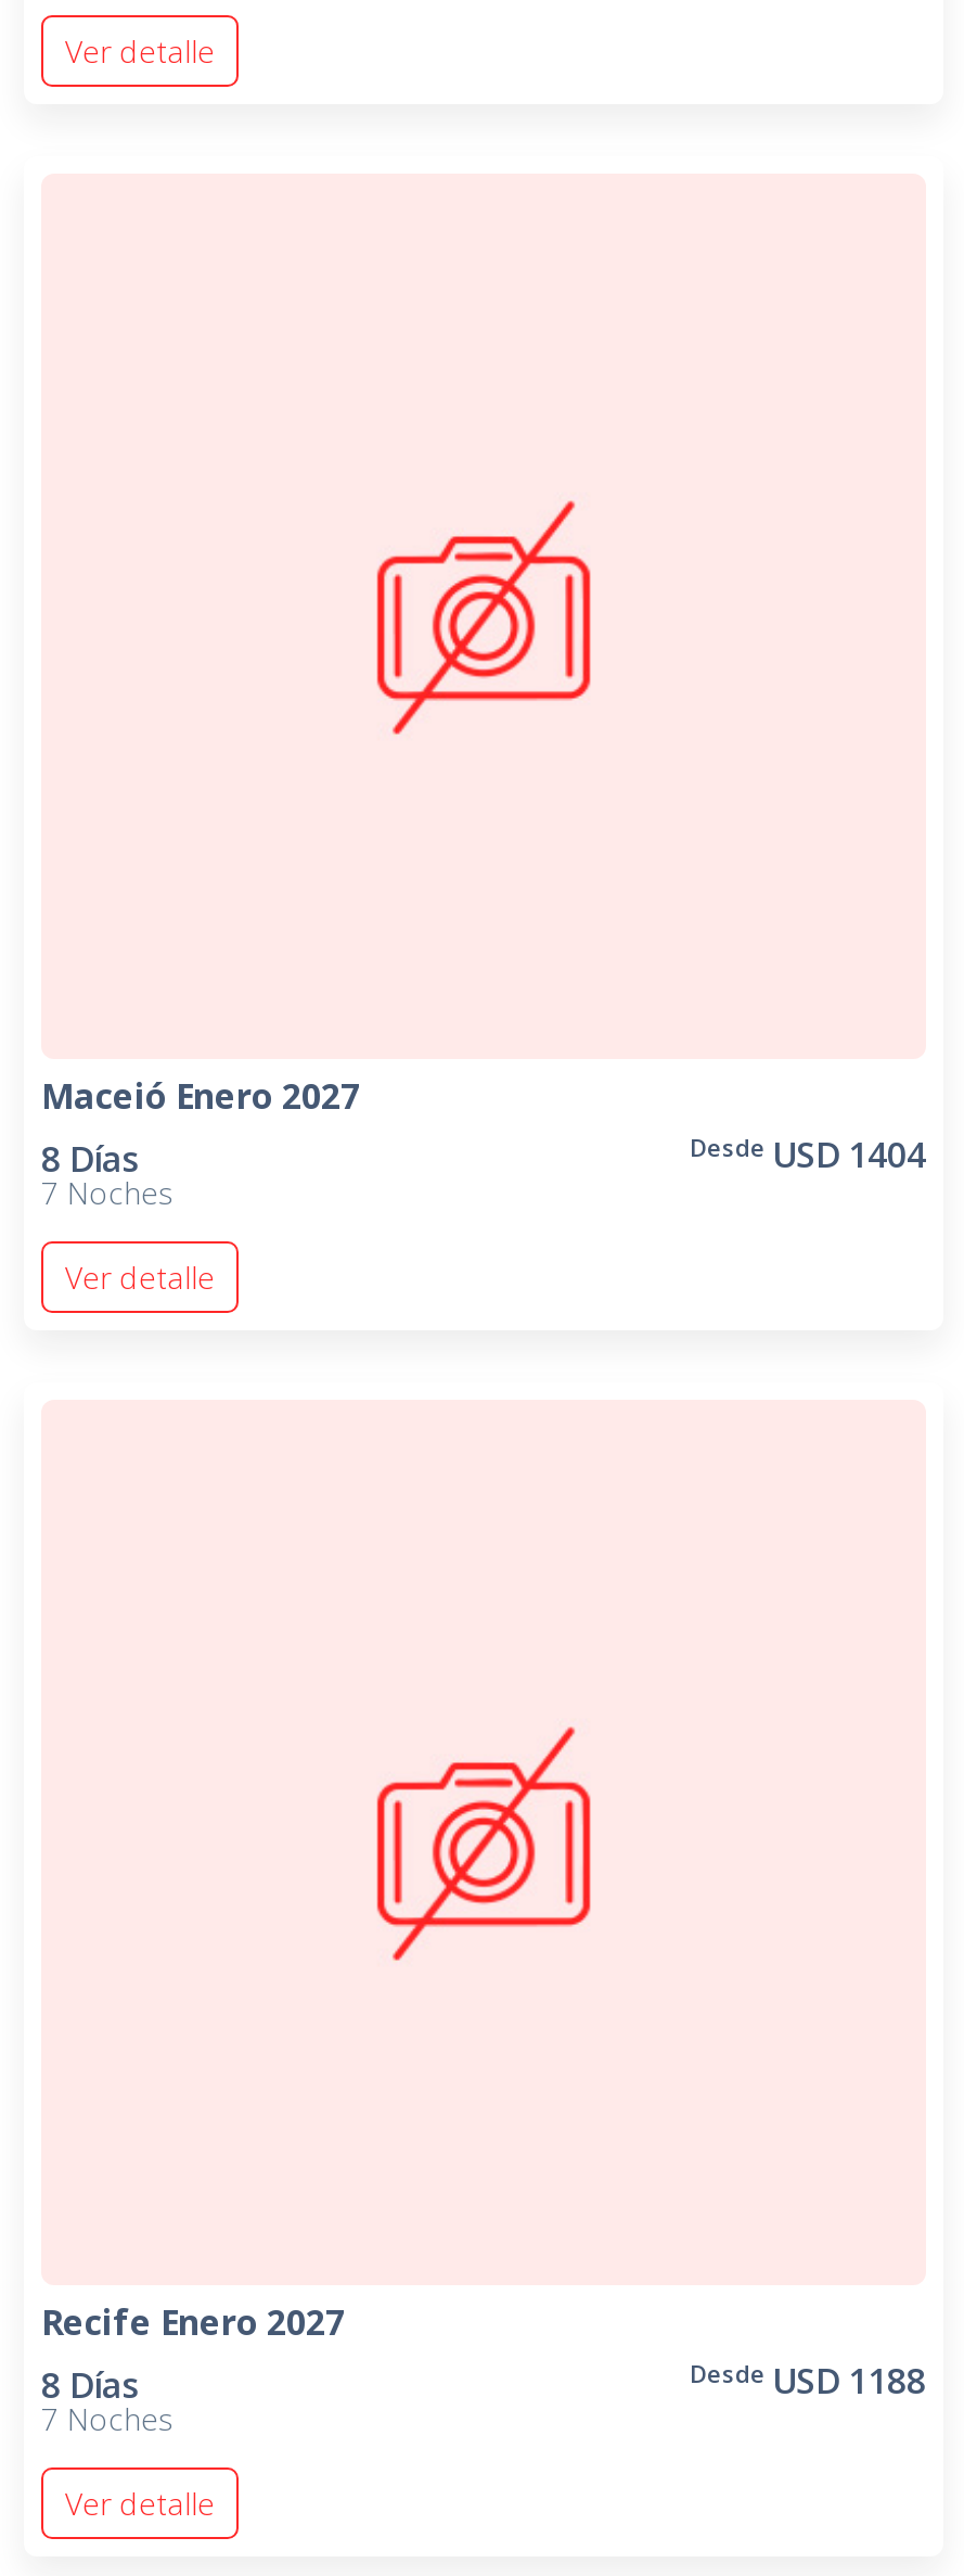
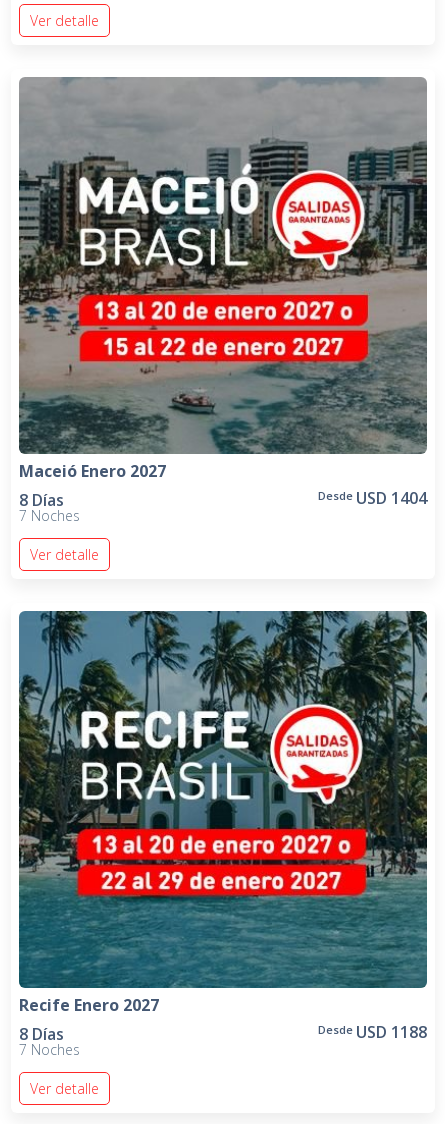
none -> [18,76,428,455] [image]
none -> [18,610,428,989] [image]

